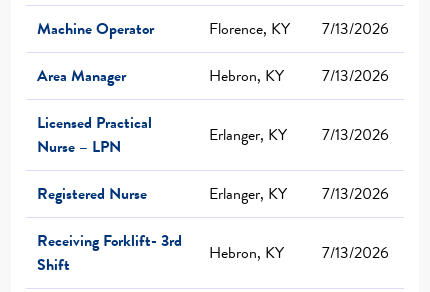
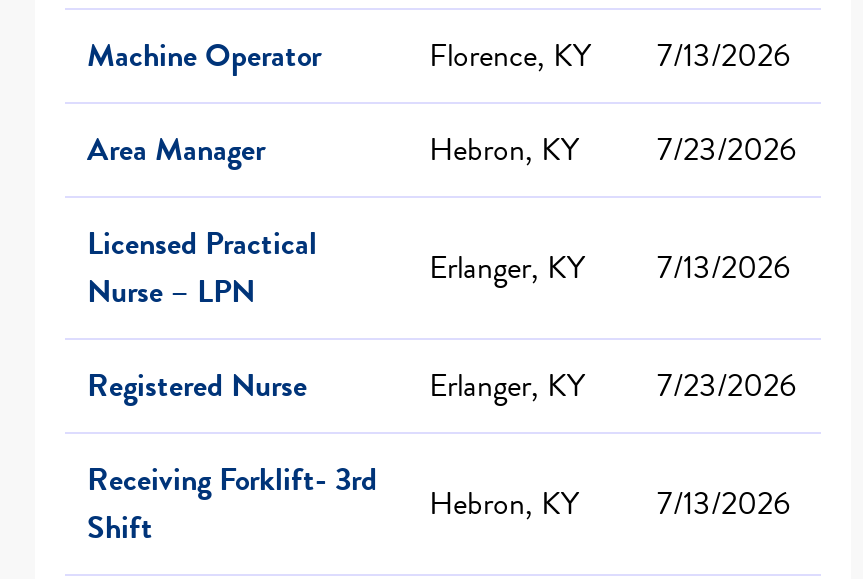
[209,64,389,88] Hebron, KY 7/13/2026 -> [429,125,797,173] Hebron, KY 7/23/2026
[209,182,389,206] Erlanger, KY 7/13/2026 -> [429,361,797,409] Erlanger, KY 7/23/2026

